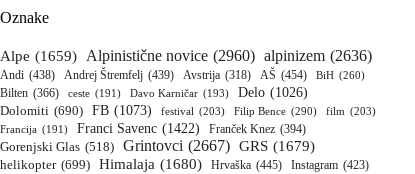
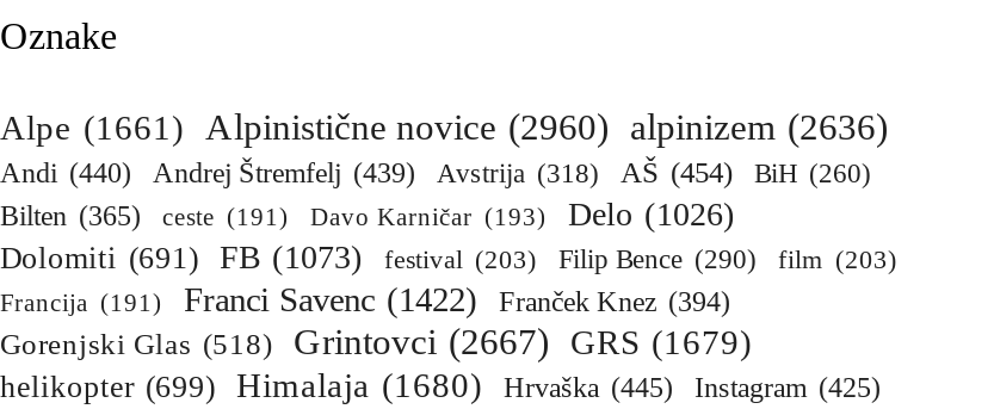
[0,47,372,64] Alpe (1659) Alpinistične novice (2960) alpinizem (2636) -> [0,106,888,146] Alpe (1661) Alpinistične novice (2960) alpinizem (2636)
[0,68,365,82] Andi (438) Andrej Štremfelj (439) Avstrija (318) AŠ (454) BiH (260) -> [0,156,871,189] Andi (440) Andrej Štremfelj (439) Avstrija (318) AŠ (454) BiH (260)
[0,85,308,100] Bilten (366) ceste (191) Davo Karničar (193) Delo (1026) -> [0,197,735,232] Bilten (365) ceste (191) Davo Karničar (193) Delo (1026)
[0,103,376,118] Dolomiti (690) FB (1073) festival (203) Filip Bence (290) film (203) -> [0,239,897,275] Dolomiti (691) FB (1073) festival (203) Filip Bence (290) film (203)
[0,156,369,172] helikopter (699) Himalaja (1680) Hrvaška (445) Instagram (423) -> [0,366,881,404] helikopter (699) Himalaja (1680) Hrvaška (445) Instagram (425)

